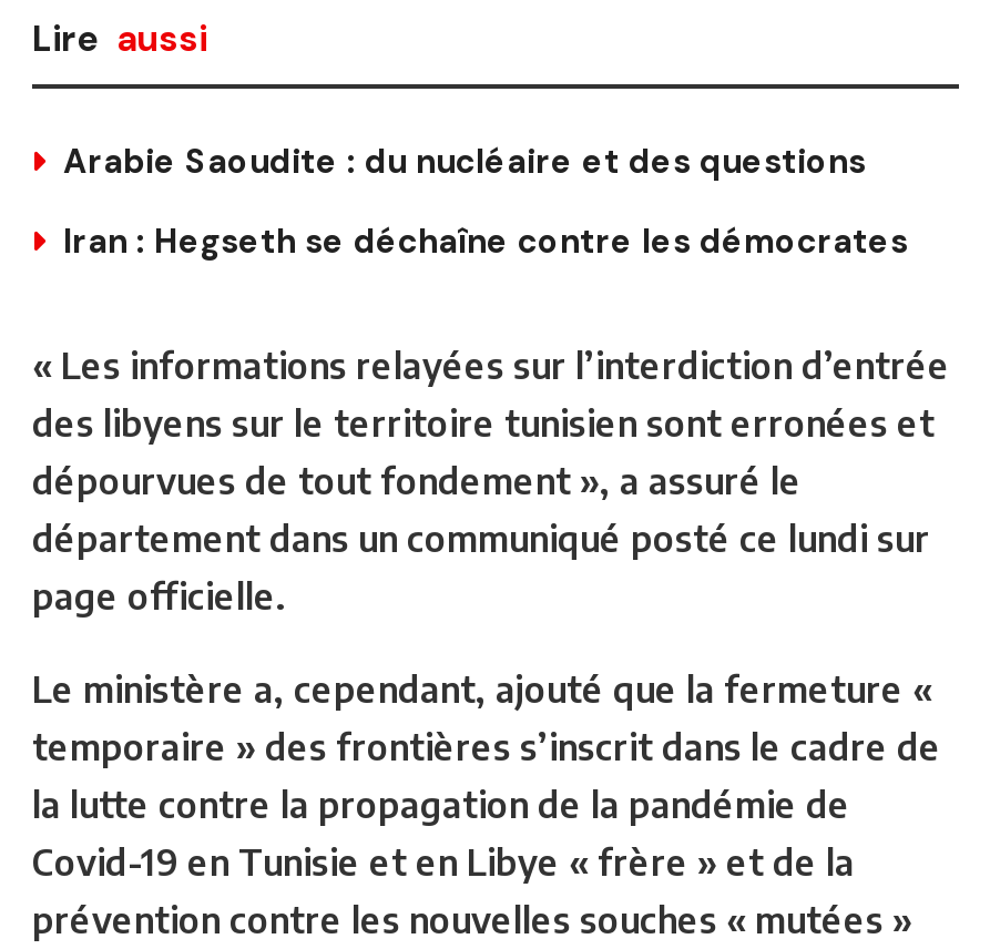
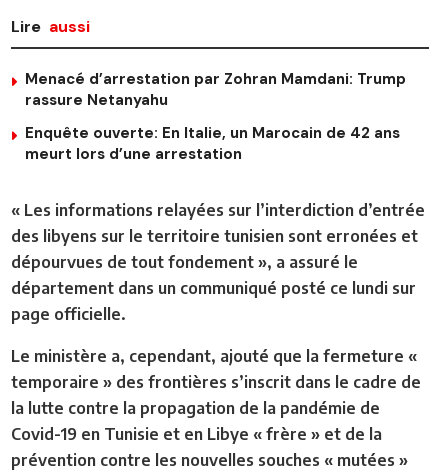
[63,139,866,183] Arabie Saoudite : du nucléaire et des questions -> [25,69,406,110] Menacé d’arrestation par Zohran Mamdani: Trump | rassure Netanyahu
[63,219,908,263] Iran : Hegseth se déchaîne contre les démocrates -> [25,123,400,164] Enquête ouverte: En Italie, un Marocain de 42 ans | meurt lors d’une arrestation

